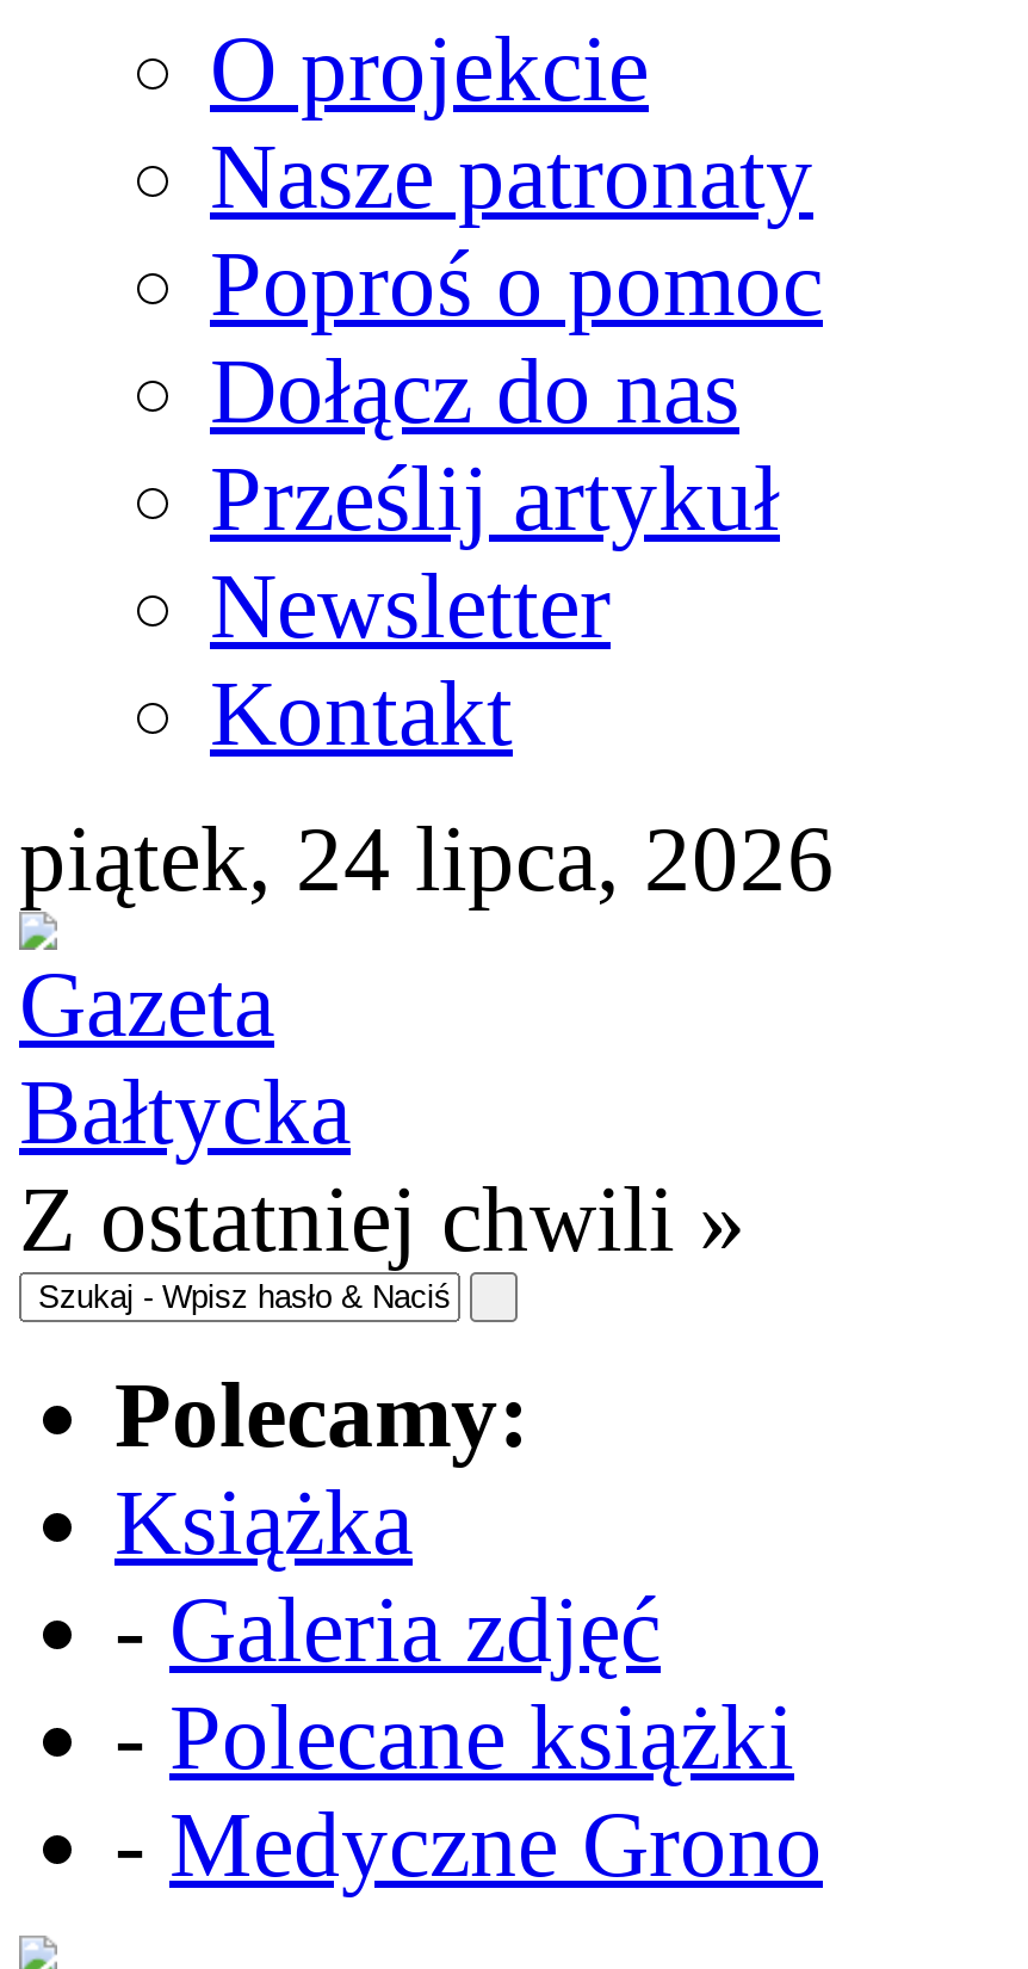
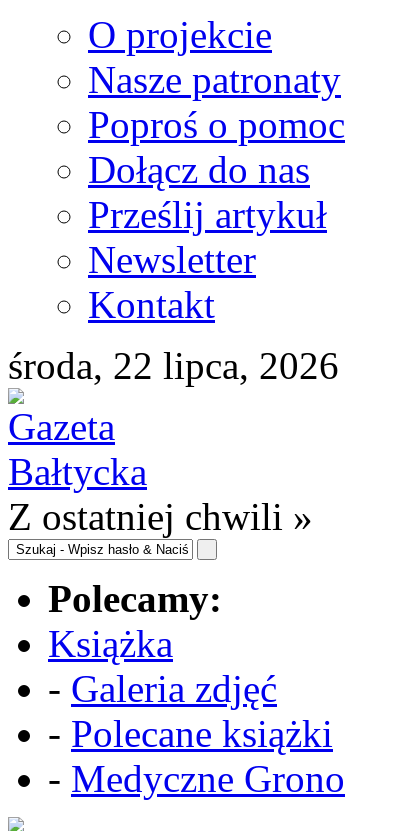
[19,807,835,909] piątek, 24 lipca, 2026 -> [8,344,339,387] środa, 22 lipca, 2026

